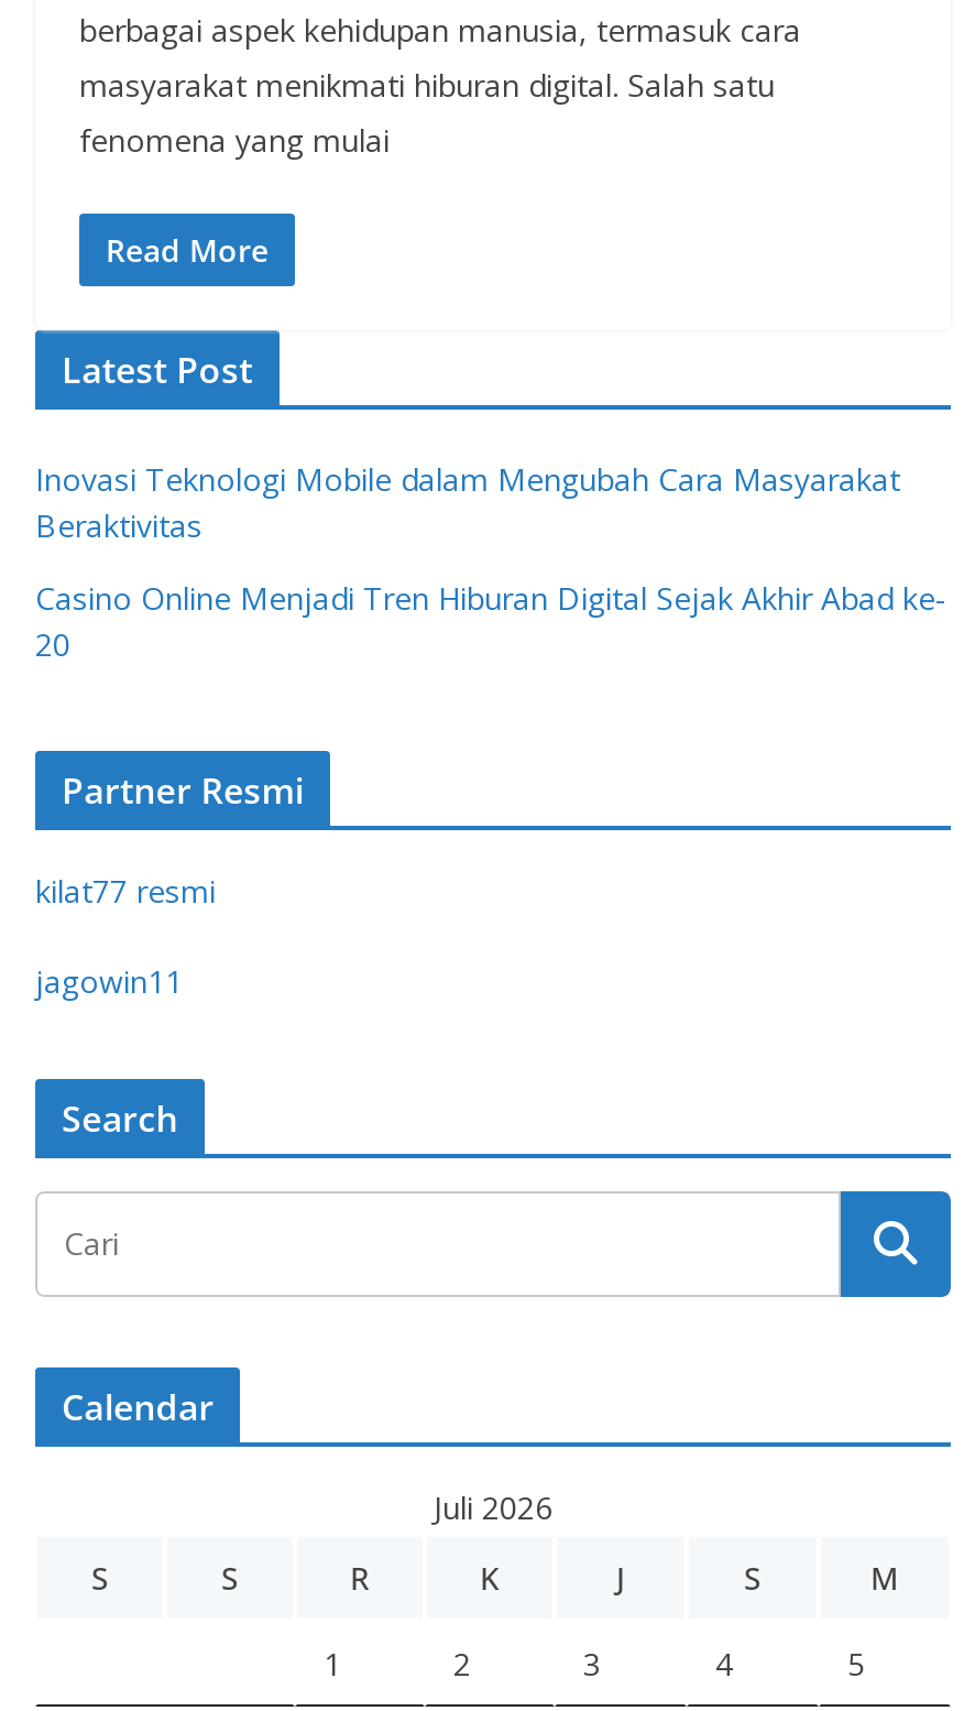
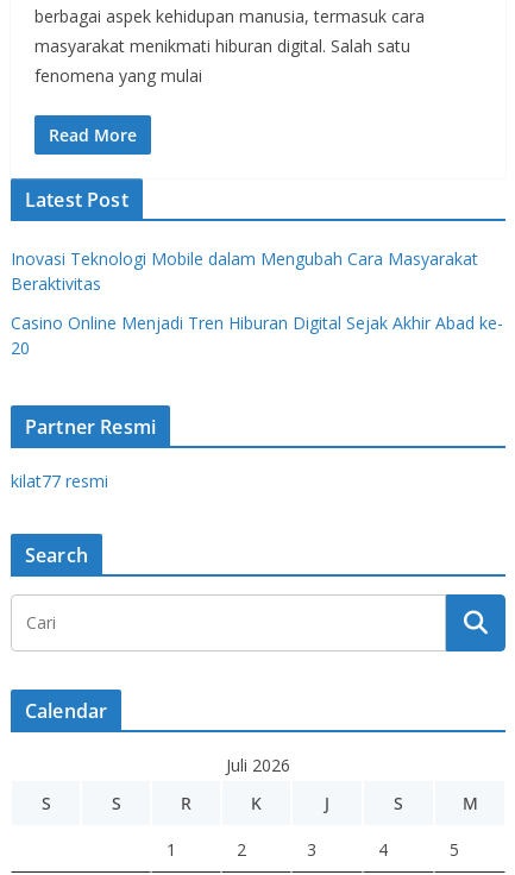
[35,960,183,1002] jagowin11 -> none

